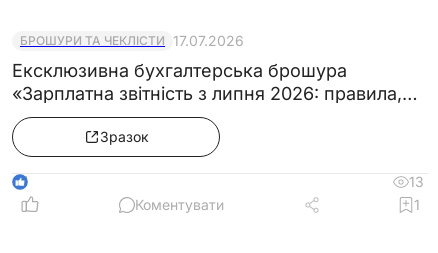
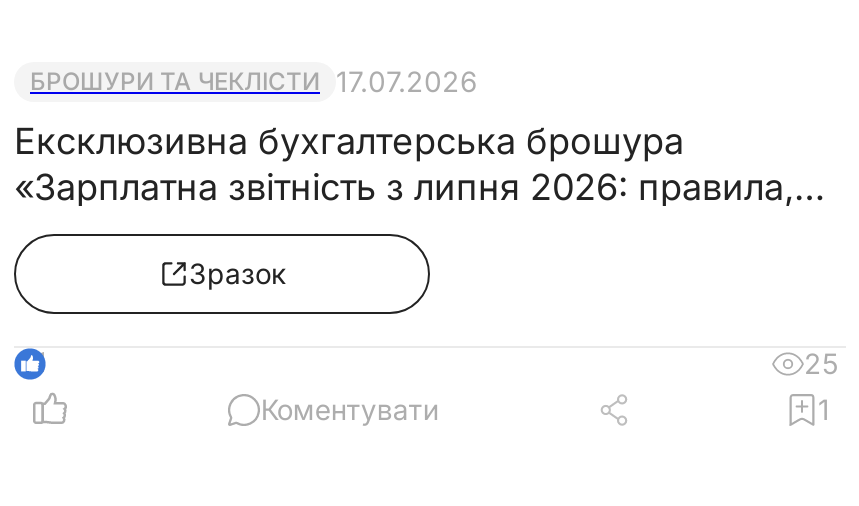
[409,173,424,190] 13 -> [804,346,838,380] 25

